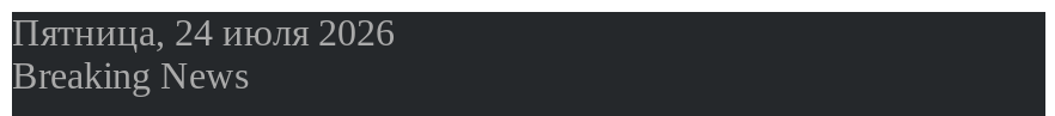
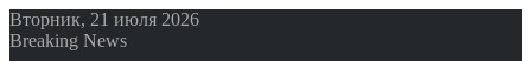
[12,12,395,53] Пятница, 24 июля 2026 -> [9,9,199,29] Вторник, 21 июля 2026

